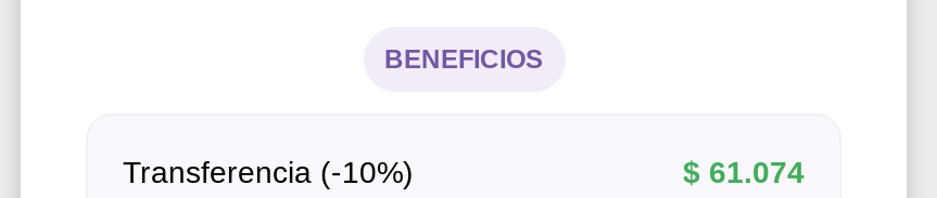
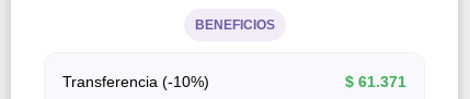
[683,154,805,189] $61.074 -> [345,73,406,91] $61.371

